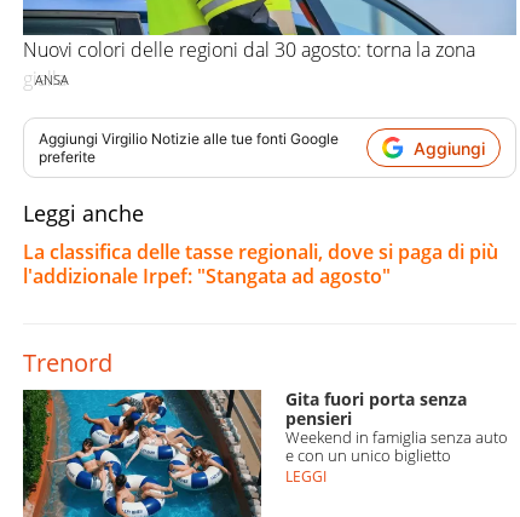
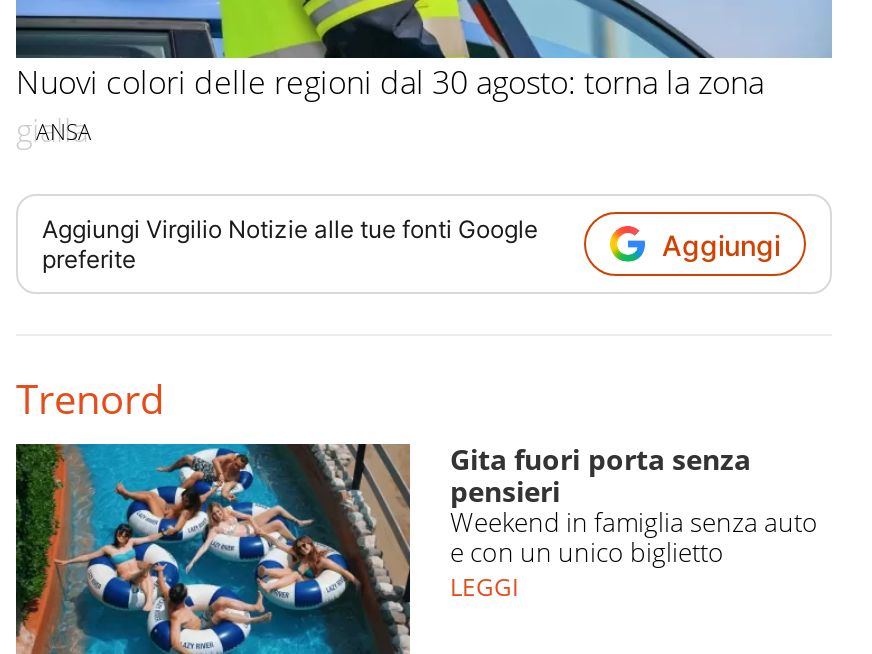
[23,199,498,290] Leggi anche | La classifica delle tasse regionali, dove si paga di più | l'addizionale Irpef: "Stangata ad agosto" -> none

